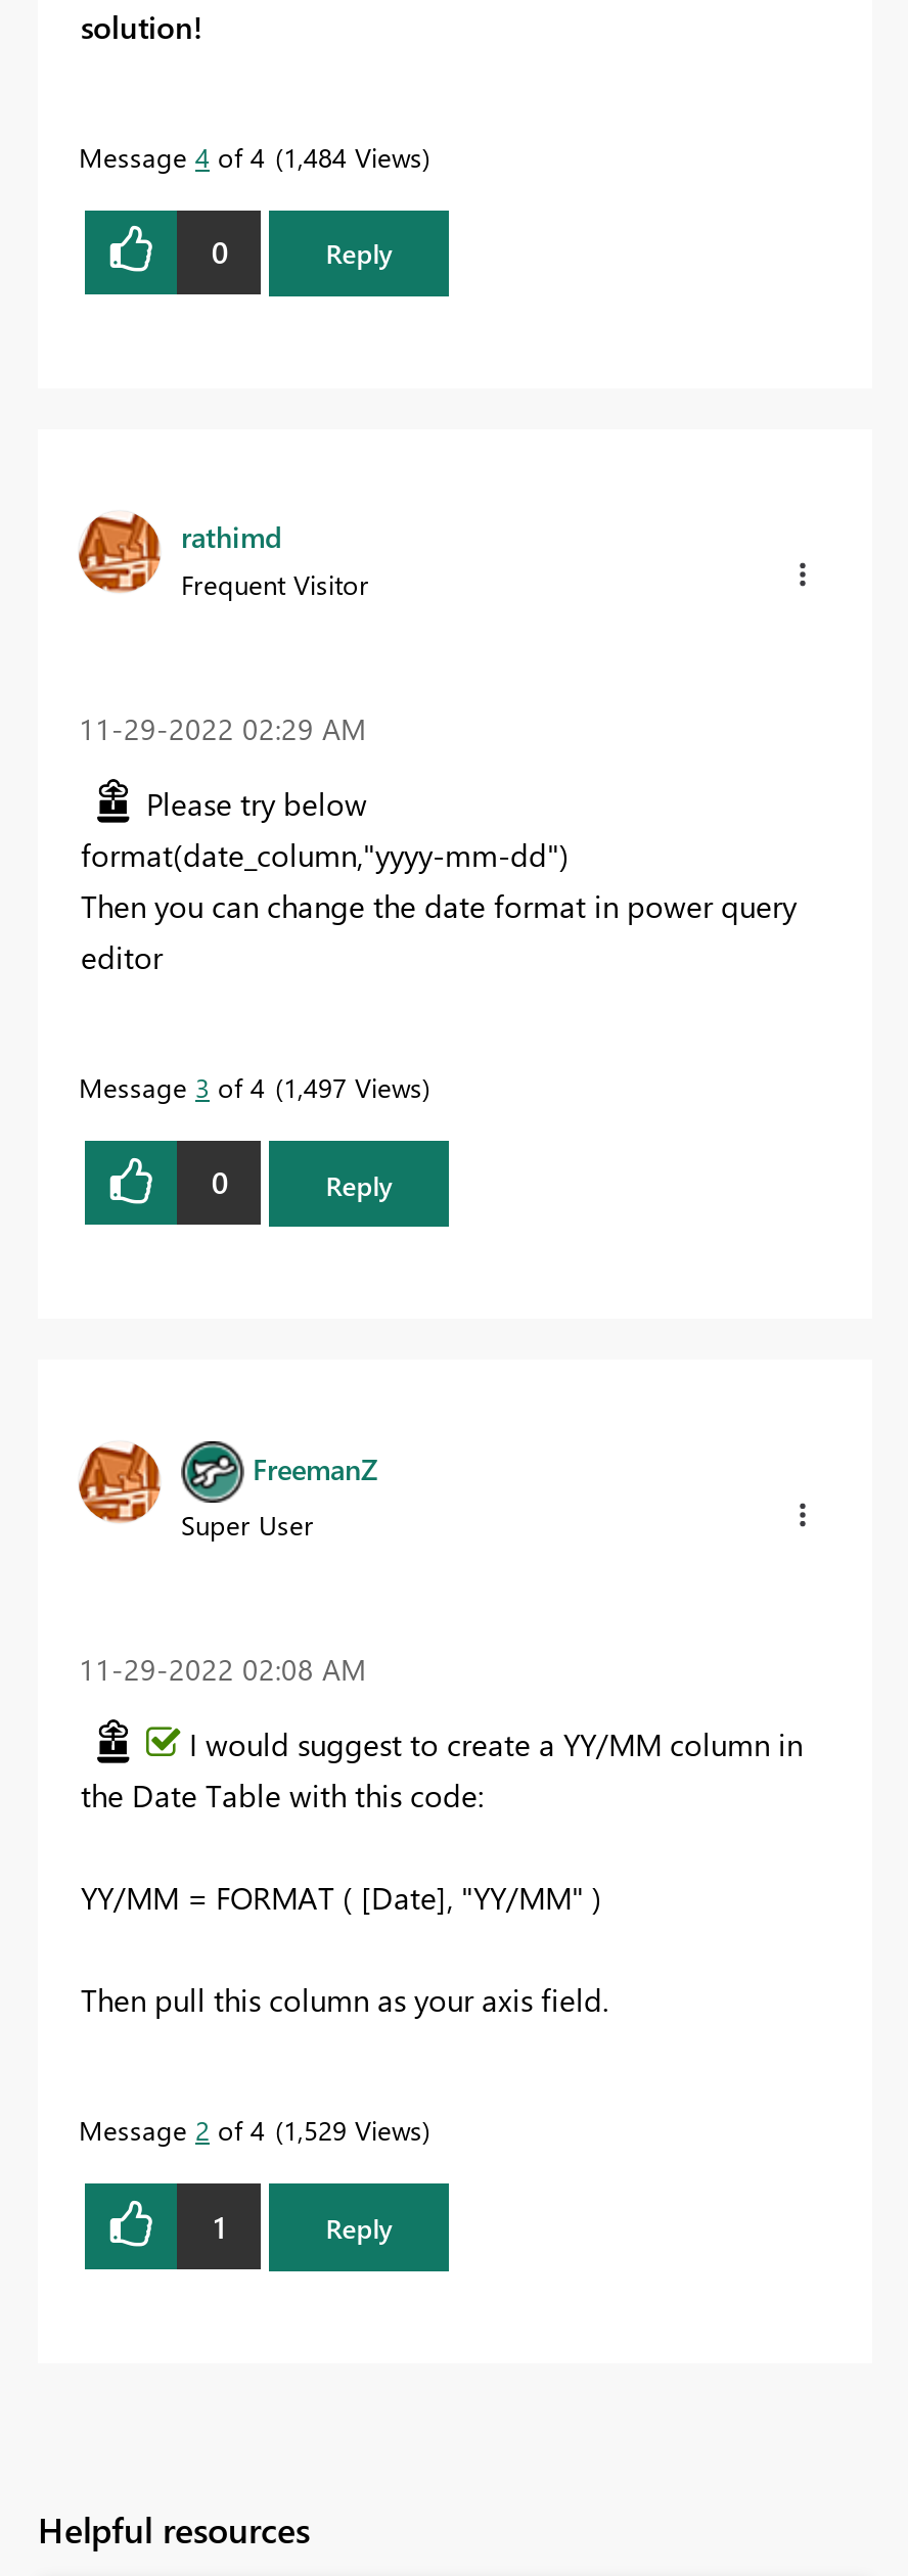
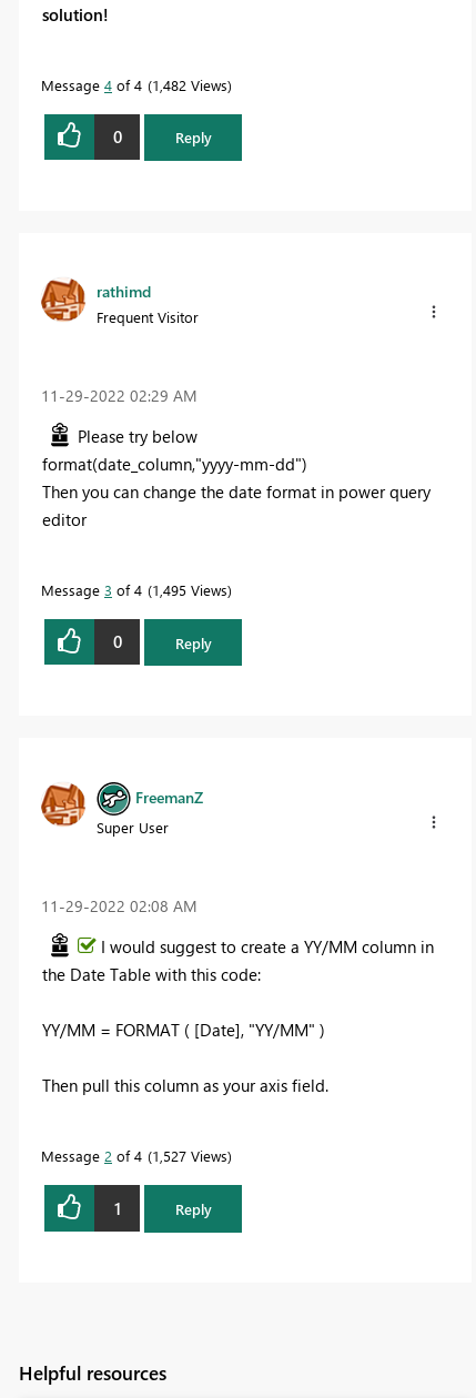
[79,138,422,173] Message 4 of 4 1,484 Views -> [41,75,227,94] Message 4 of 4 1,482 Views
[79,1069,422,1104] Message 3 of 4 1,497 Views -> [41,580,227,599] Message 3 of 4 1,495 Views
[79,2113,422,2147] Message 2 of 4 1,529 Views -> [41,1147,227,1165] Message 2 of 4 1,527 Views

